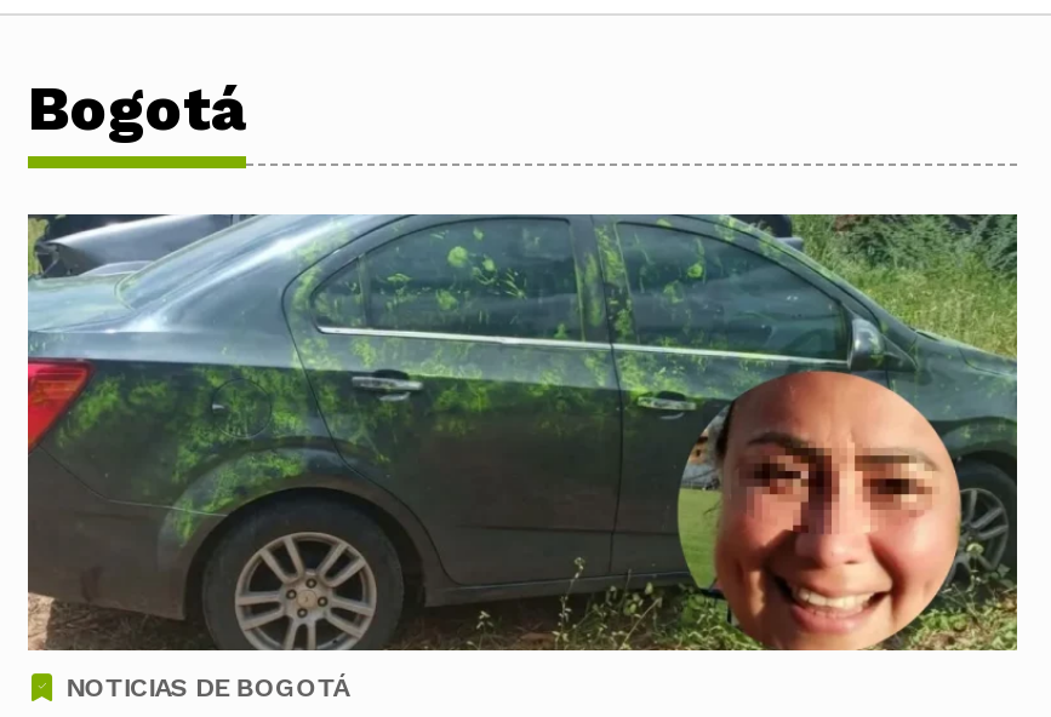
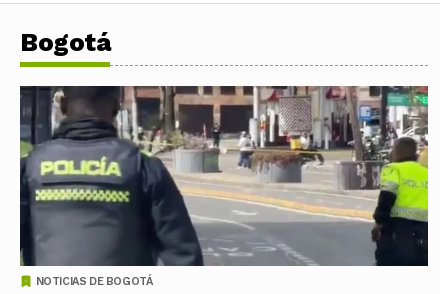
[25,212,1019,653] [image] -> [19,85,429,267] [image]

